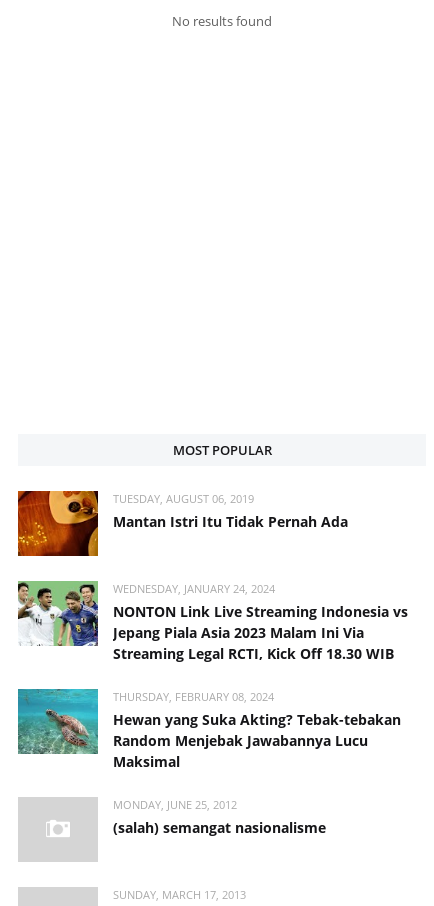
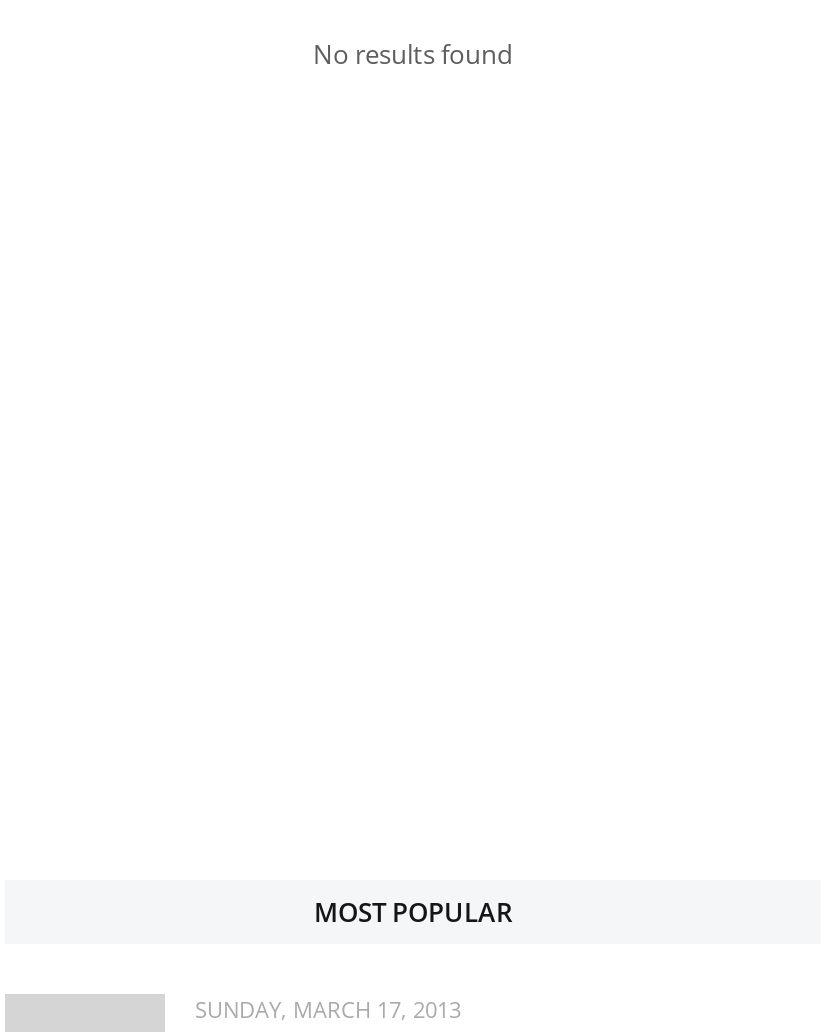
[17,490,348,557] [image] | TUESDAY, AUGUST 06, 2019 | Mantan Istri Itu Tidak Pernah Ada -> none
[17,581,408,837] [image] | WEDNESDAY, JANUARY 24, 2024 | NONTON Link Live Streaming Indonesia vs | Jepang Piala Asia 2023 Malam Ini Via | Streaming Legal RCTI, Kick Off 18.30 WIB | THURSDAY, FEBRUARY 08, 2024 | Hewan yang Suka Akting? Tebak-tebakan | Random Menjebak Jawabannya Lucu | Maksimal | MONDAY, JUNE 25, 2012 | (salah) semangat nasionalisme -> none
[17,688,99,755] [image] -> none

